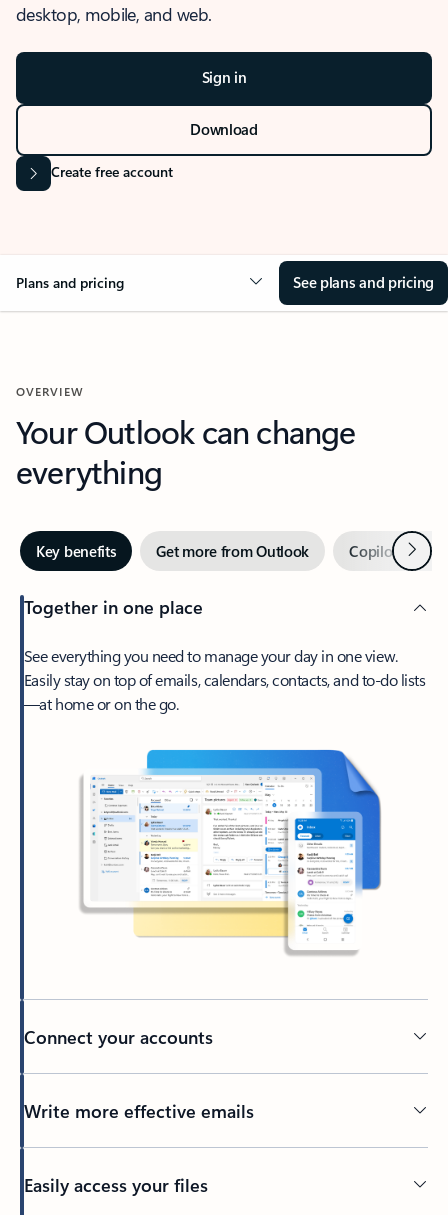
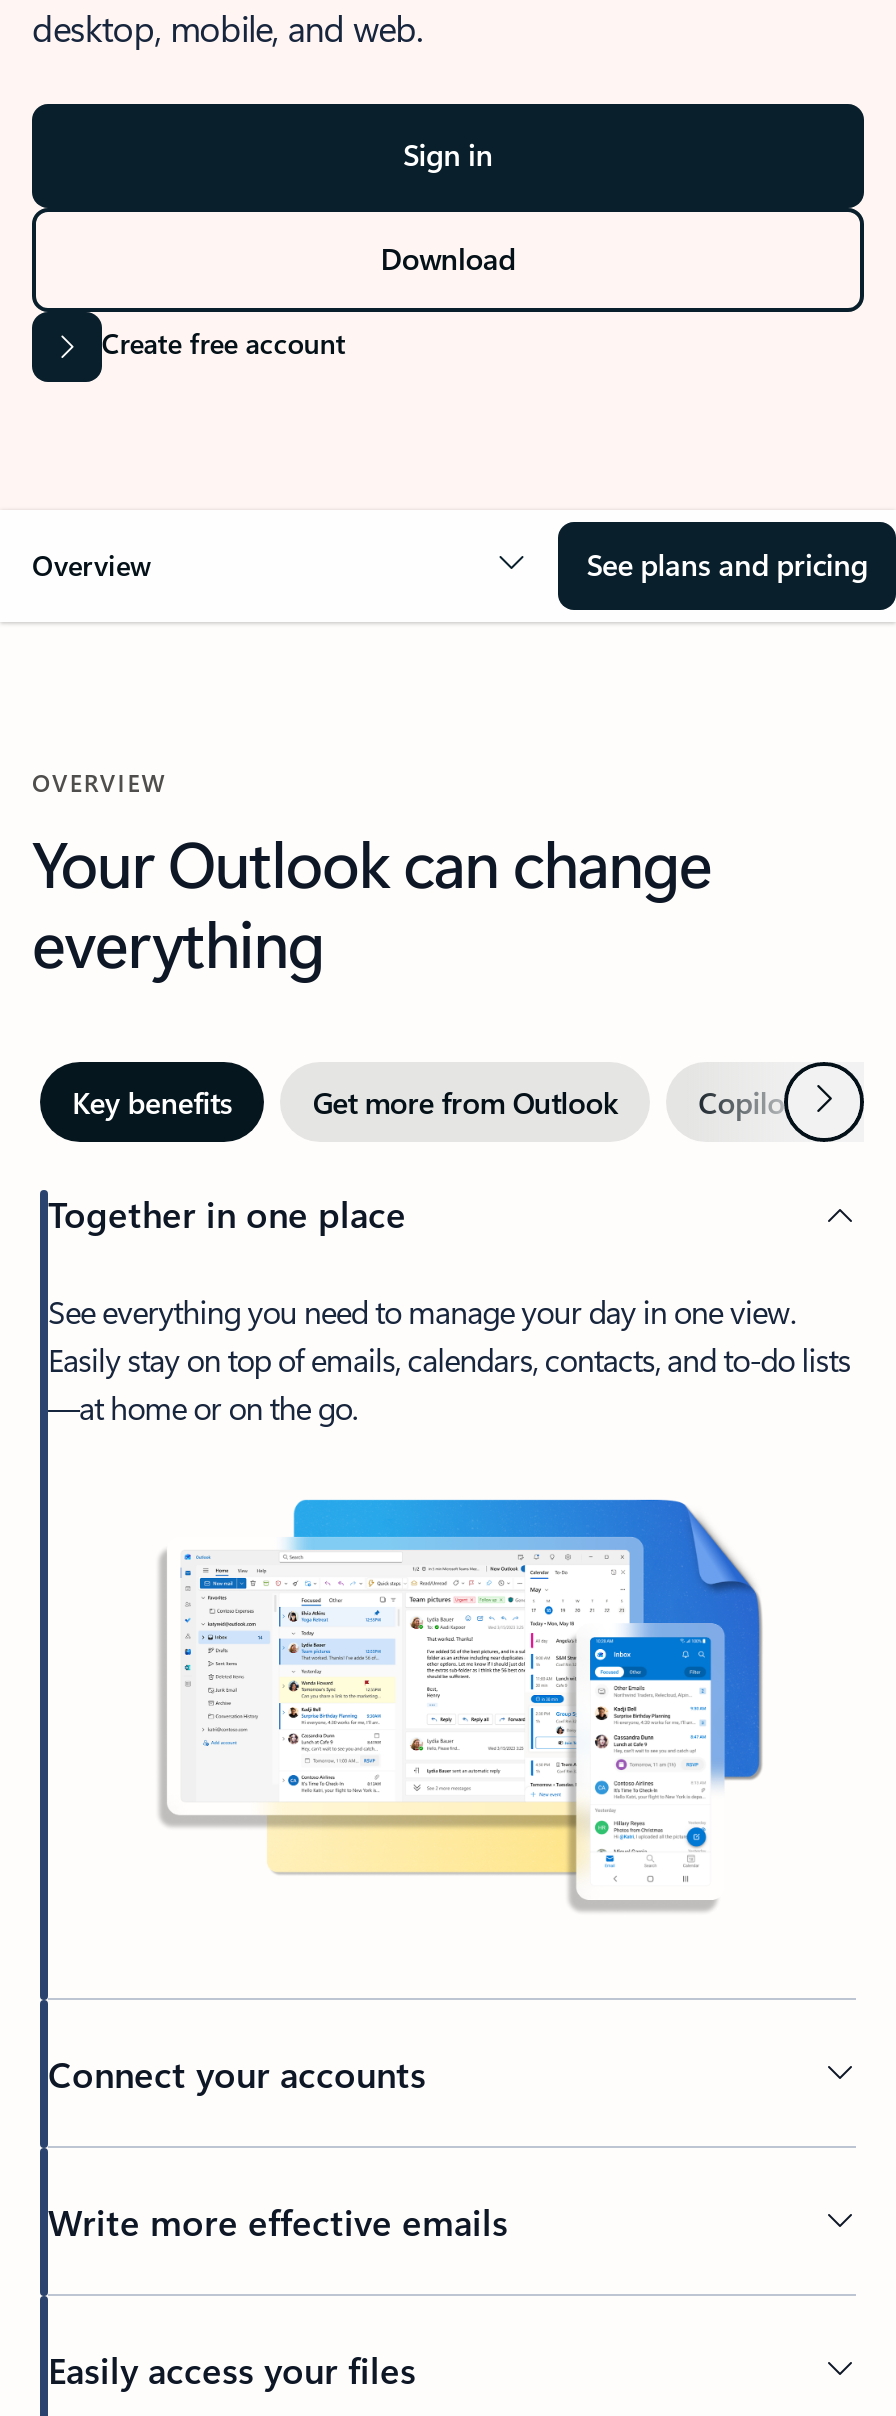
[16,273,124,292] Plans and pricing -> [32,546,152,584] Overview

